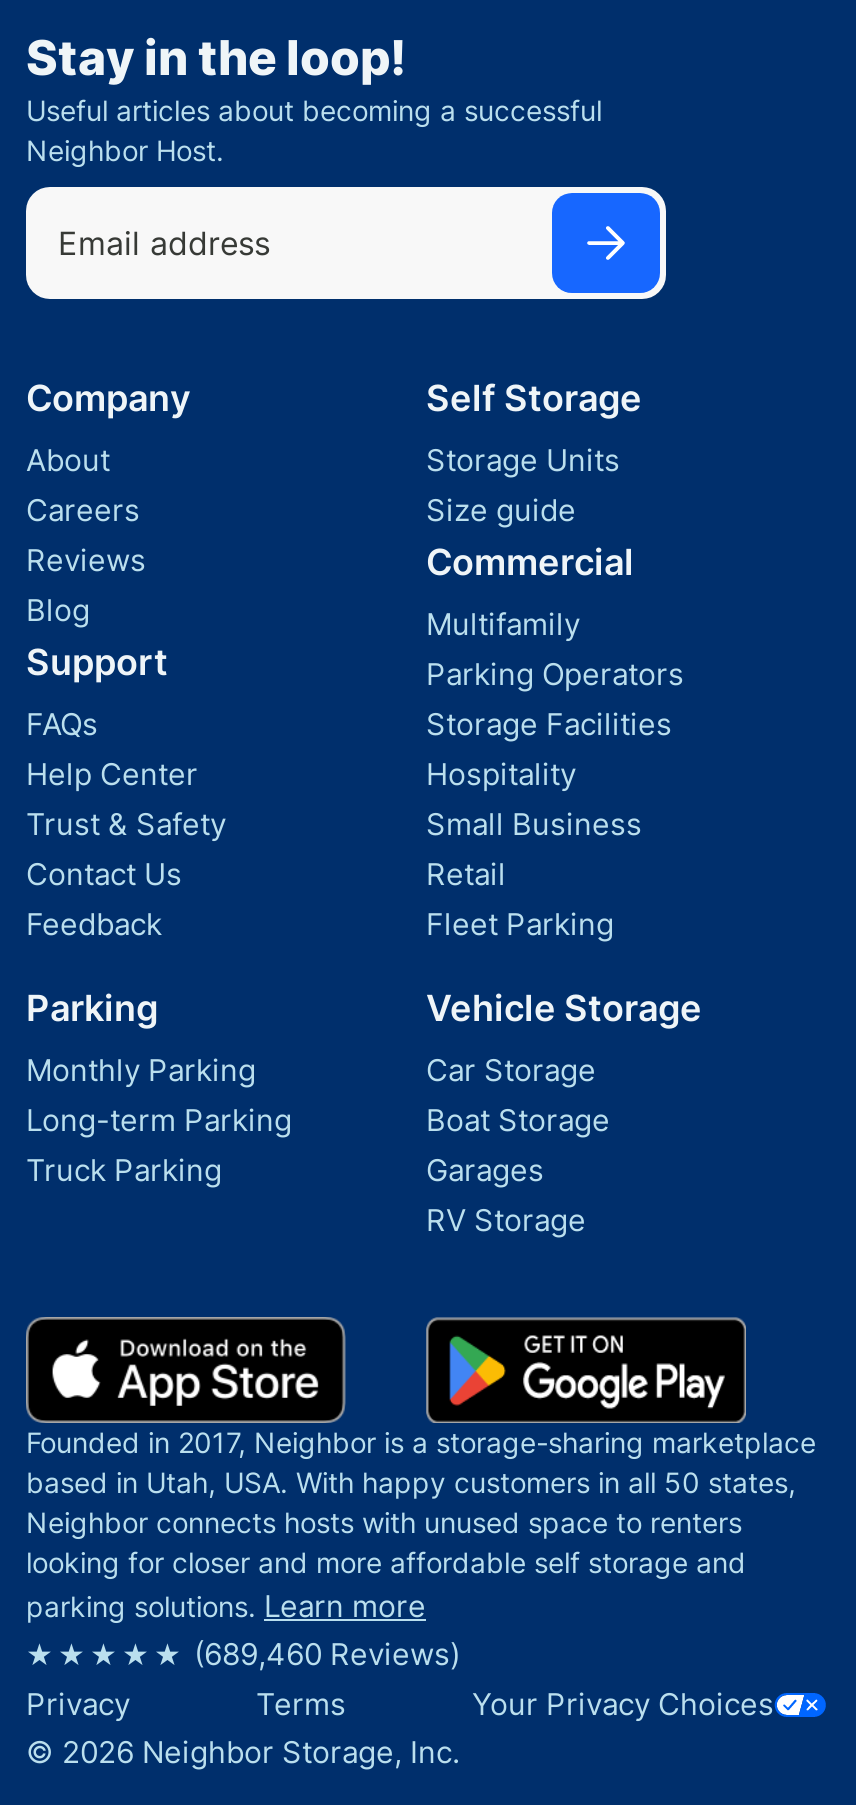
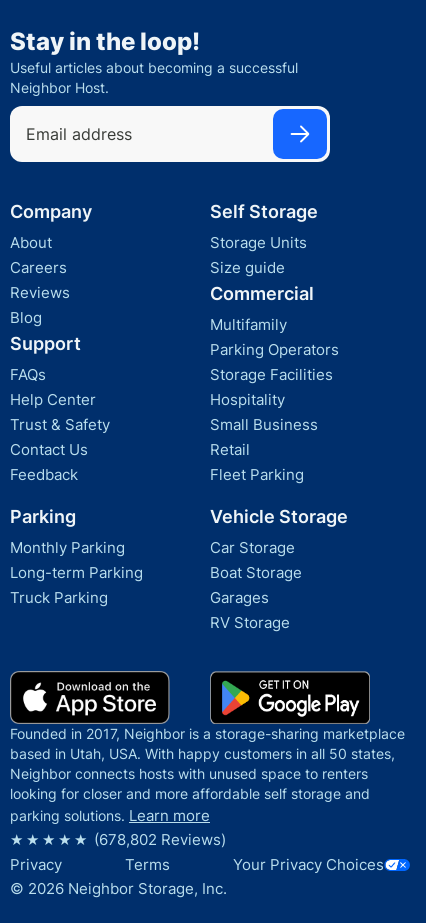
[194,1635,460,1673] (689,460 Reviews) -> [94,830,226,849] (678,802 Reviews)

